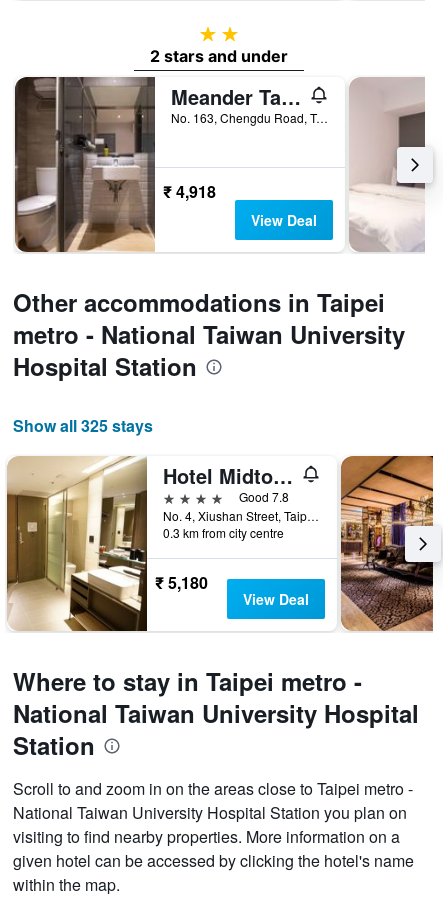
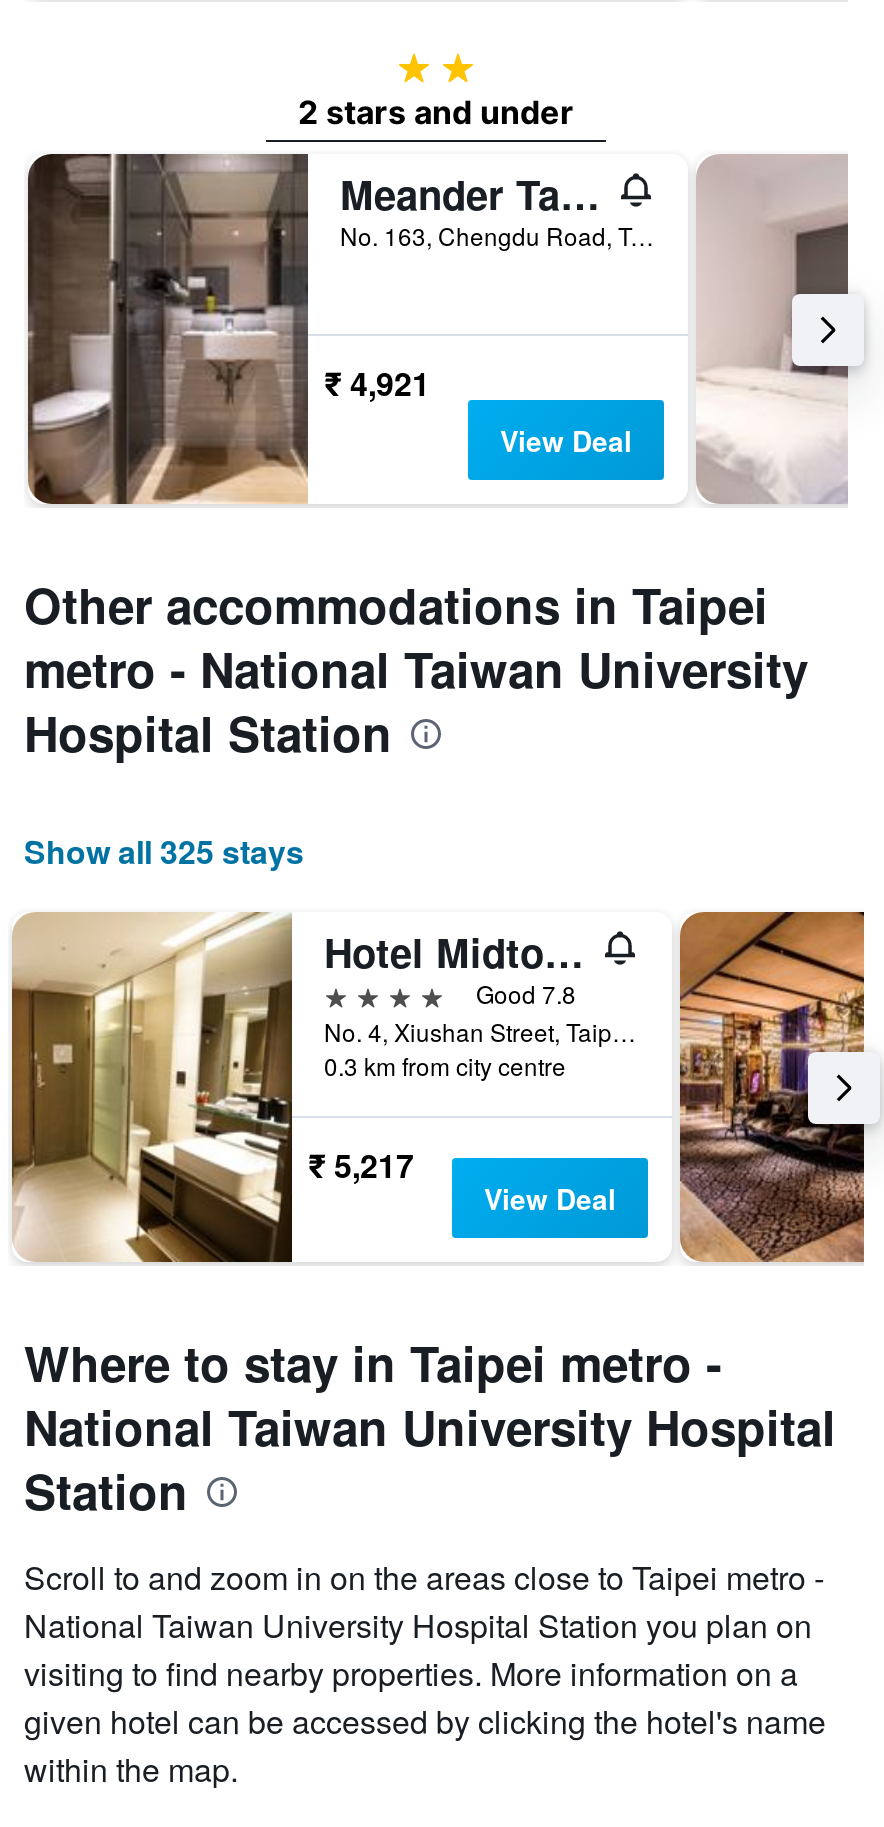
[163,180,216,203] ₹ 4,918 -> [324,360,430,406] ₹ 4,921
[155,570,208,593] ₹ 5,180 -> [308,1141,414,1187] ₹ 5,217

